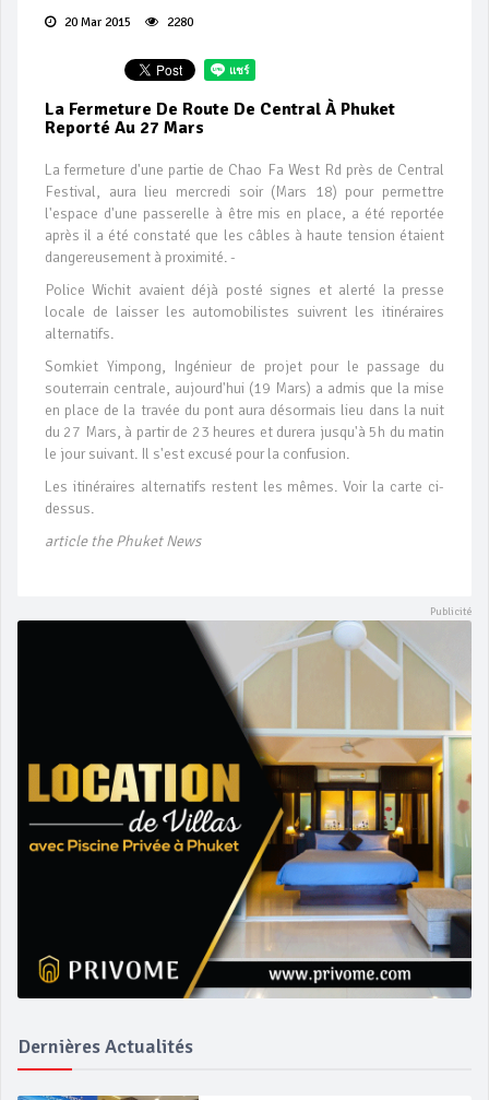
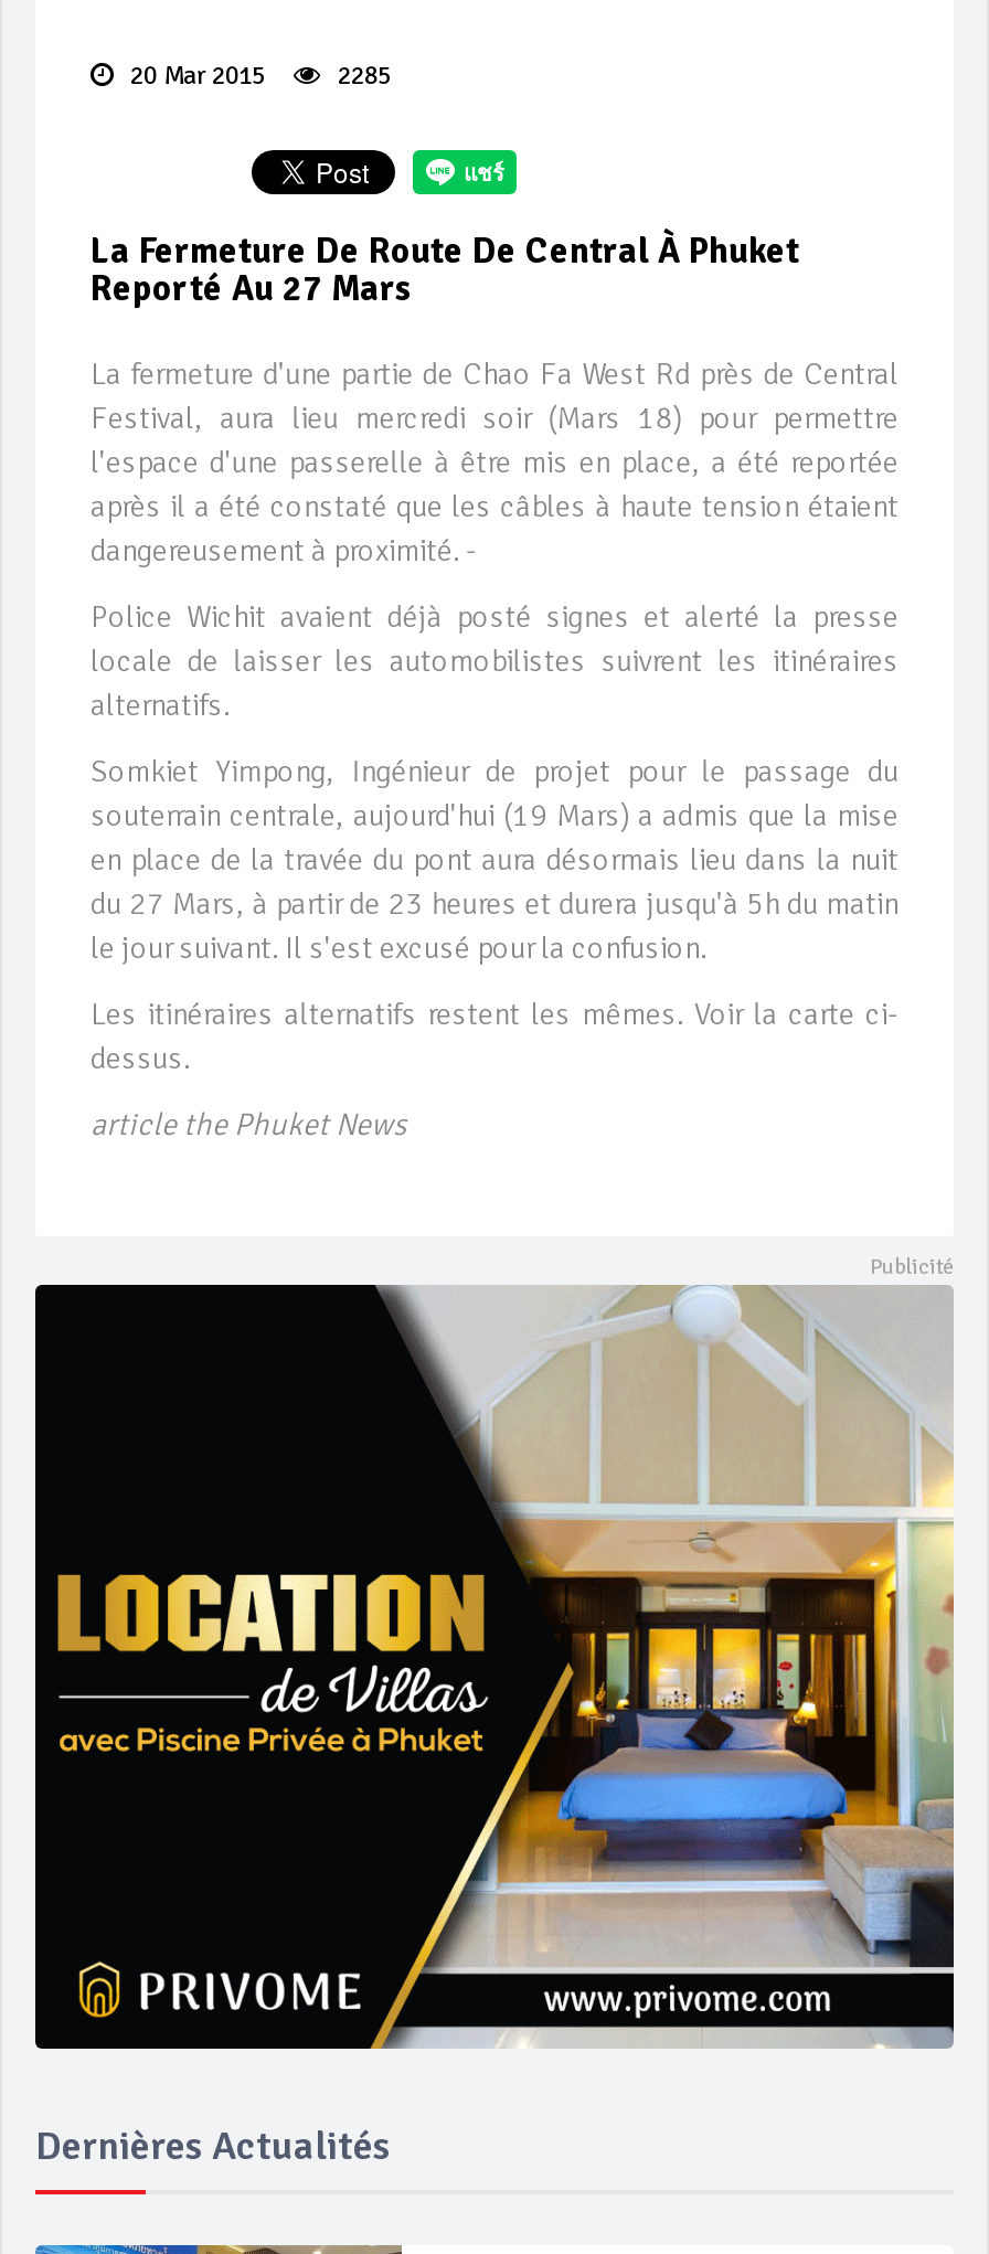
[61,14,193,30] 20 Mar 2015 2280 -> [124,59,391,92] 20 Mar 2015 2285

